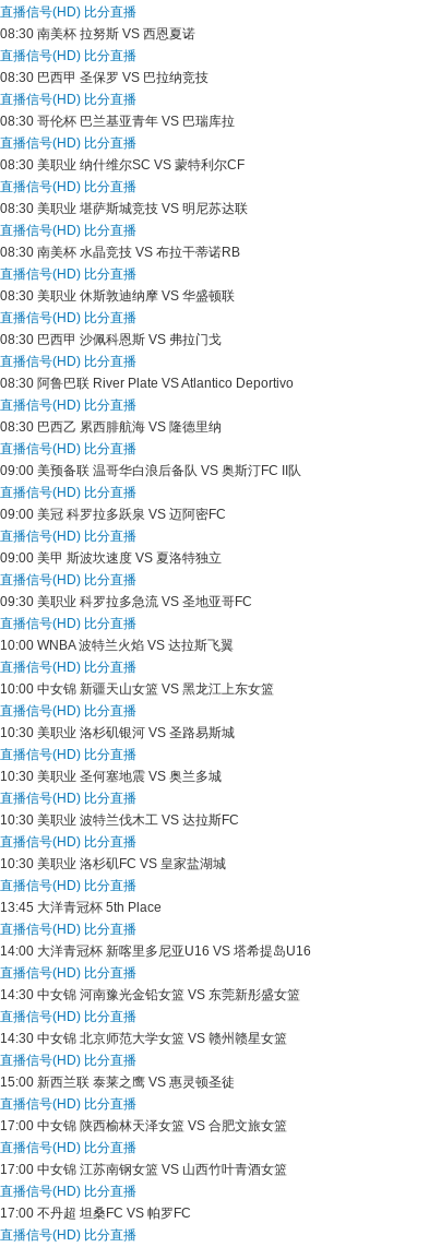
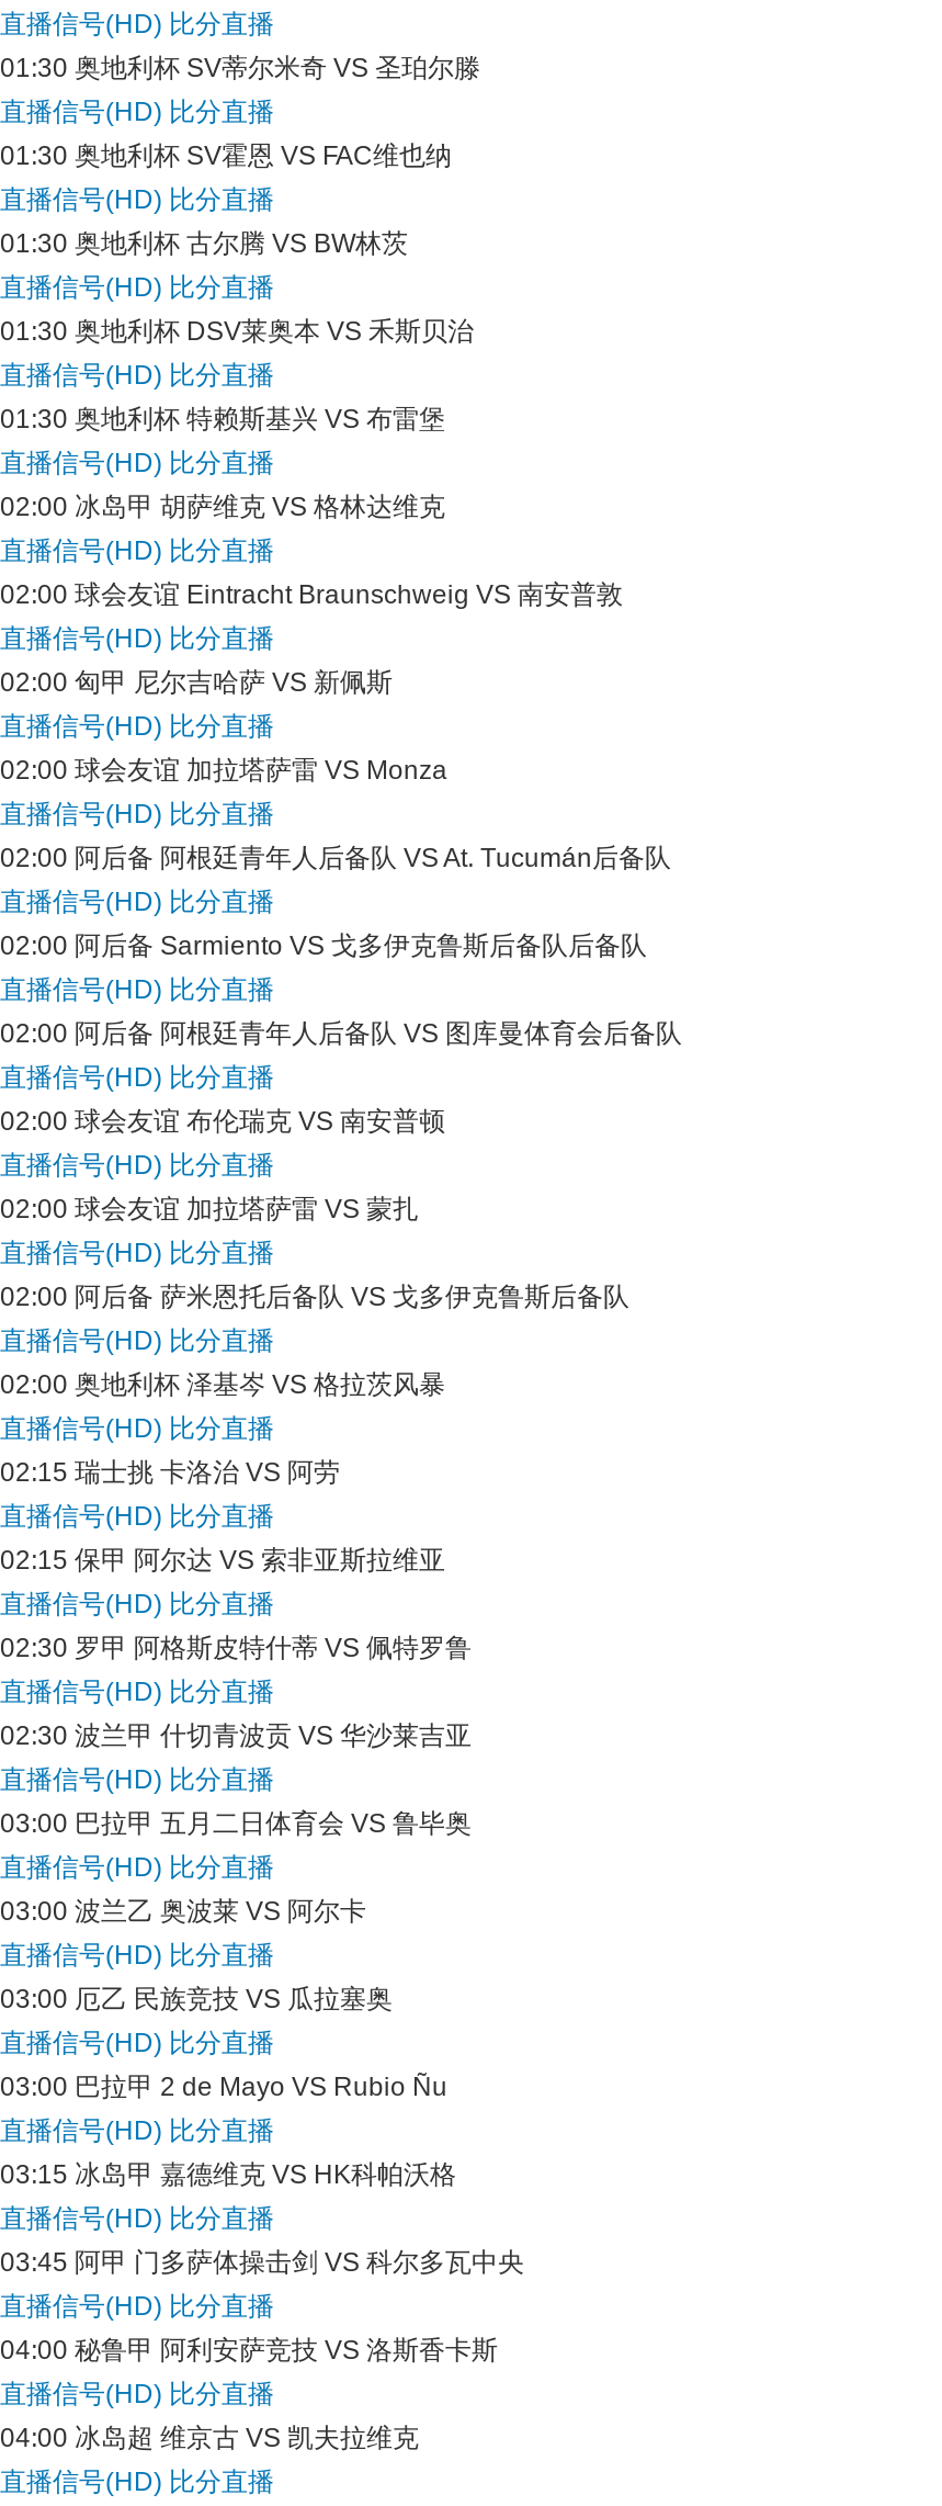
[0,26,195,41] 08:30 南美杯拉努斯 VS 西恩夏诺 -> [0,53,480,83] 01:30 奥地利杯SV蒂尔米奇 VS 圣珀尔滕
[0,70,208,85] 08:30 巴西甲圣保罗 VS 巴拉纳竞技 -> [0,140,452,171] 01:30 奥地利杯SV霍恩 VS FAC维也纳
[0,114,235,129] 08:30 哥伦杯巴兰基亚青年 VS 巴瑞库拉 -> [0,228,408,259] 01:30 奥地利杯古尔腾 VS BW林茨
[0,157,245,173] 08:30 美职业纳什维尔SC VS 蒙特利尔CF -> [0,316,474,347] 01:30 奥地利杯DSV莱奥本 VS 禾斯贝治
[0,201,248,216] 08:30 美职业堪萨斯城竞技 VS 明尼苏达联 -> [0,404,445,434] 01:30 奥地利杯特赖斯基兴 VS 布雷堡
[0,245,240,260] 08:30 南美杯水晶竞技 VS 布拉干蒂诺RB -> [0,492,445,522] 02:00 冰岛甲胡萨维克 VS 格林达维克
[0,288,235,304] 08:30 美职业休斯敦迪纳摩 VS 华盛顿联 -> [0,579,623,610] 02:00 球会友谊Eintracht Braunschweig VS 南安普敦
[0,332,222,347] 08:30 巴西甲沙佩科恩斯 VS 弗拉门戈 -> [0,667,393,698] 02:00 匈甲尼尔吉哈萨 VS 新佩斯
[0,376,294,391] 08:30 阿鲁巴联River Plate VS Atlantico Deportivo -> [0,755,447,786] 02:00 球会友谊加拉塔萨雷 VS Monza
[0,419,222,435] 08:30 巴西乙累西腓航海 VS 隆德里纳 -> [0,843,671,873] 02:00 阿后备阿根廷青年人后备队 VS At. Tucumán后备队
[0,463,301,478] 09:00 美预备联温哥华白浪后备队 VS 奥斯汀FC II队 -> [0,930,647,961] 02:00 阿后备Sarmiento VS 戈多伊克鲁斯后备队后备队
[0,507,226,522] 09:00 美冠科罗拉多跃泉 VS 迈阿密FC -> [0,1018,682,1049] 02:00 阿后备阿根廷青年人后备队 VS 图库曼体育会后备队
[0,550,222,566] 09:00 美甲斯波坎速度 VS 夏洛特独立 -> [0,1106,445,1137] 02:00 球会友谊布伦瑞克 VS 南安普顿
[0,594,252,609] 09:30 美职业科罗拉多急流 VS 圣地亚哥FC -> [0,1194,419,1224] 02:00 球会友谊加拉塔萨雷 VS 蒙扎
[0,638,234,653] 10:00 WNBA波特兰火焰 VS 达拉斯飞翼 -> [0,1282,629,1312] 02:00 阿后备萨米恩托后备队 VS 戈多伊克鲁斯后备队
[0,681,274,697] 10:00 中女锦新疆天山女篮 VS 黑龙江上东女篮 -> [0,1369,445,1400] 02:00 奥地利杯泽基岑 VS 格拉茨风暴
[0,725,235,740] 10:30 美职业洛杉矶银河 VS 圣路易斯城 -> [0,1457,340,1488] 02:15 瑞士挑卡洛治 VS 阿劳
[0,769,222,784] 10:30 美职业圣何塞地震 VS 奥兰多城 -> [0,1545,445,1576] 02:15 保甲阿尔达 VS 索非亚斯拉维亚
[0,812,239,828] 10:30 美职业波特兰伐木工 VS 达拉斯FC -> [0,1633,472,1663] 02:30 罗甲阿格斯皮特什蒂 VS 佩特罗鲁
[0,856,226,871] 10:30 美职业洛杉矶FC VS 皇家盐湖城 -> [0,1720,472,1751] 02:30 波兰甲什切青波贡 VS 华沙莱吉亚
[0,900,162,915] 13:45 大洋青冠杯5th Place -> [0,1808,472,1839] 03:00 巴拉甲五月二日体育会 VS 鲁毕奥
[0,943,311,959] 14:00 大洋青冠杯新喀里多尼亚U16 VS 塔希提岛U16 -> [0,1896,366,1927] 03:00 波兰乙奥波莱 VS 阿尔卡
[0,987,300,1002] 14:30 中女锦河南豫光金铅女篮 VS 东莞新彤盛女篮 -> [0,1984,393,2014] 03:00 厄乙民族竞技 VS 瓜拉塞奥
[0,1031,287,1046] 14:30 中女锦北京师范大学女篮 VS 赣州赣星女篮 -> [0,2072,447,2102] 03:00 巴拉甲2 de Mayo VS Rubio Ñu
[0,1074,235,1090] 15:00 新西兰联泰莱之鹰 VS 惠灵顿圣徒 -> [0,2159,456,2190] 03:15 冰岛甲嘉德维克 VS HK科帕沃格
[0,1118,287,1133] 17:00 中女锦陕西榆林天泽女篮 VS 合肥文旅女篮 -> [0,2247,524,2278] 03:45 阿甲门多萨体操击剑 VS 科尔多瓦中央
[0,1162,287,1177] 17:00 中女锦江苏南钢女篮 VS 山西竹叶青酒女篮 -> [0,2335,498,2366] 04:00 秘鲁甲阿利安萨竞技 VS 洛斯香卡斯
[0,1206,191,1221] 17:00 不丹超坦桑FC VS 帕罗FC -> [0,2423,419,2453] 04:00 冰岛超维京古 VS 凯夫拉维克

